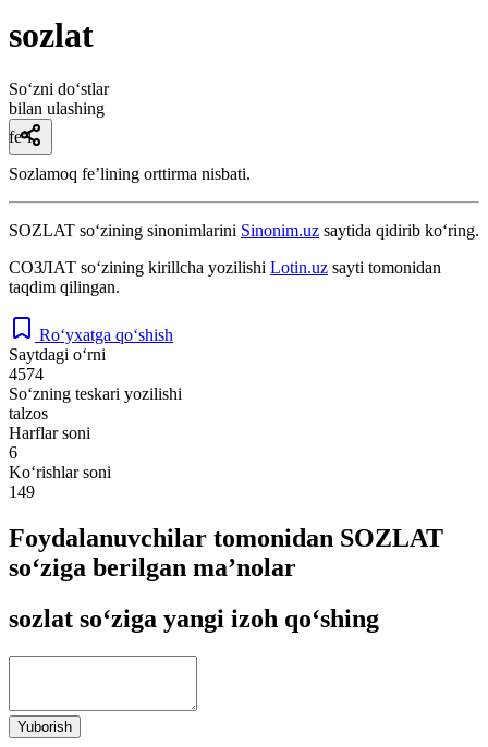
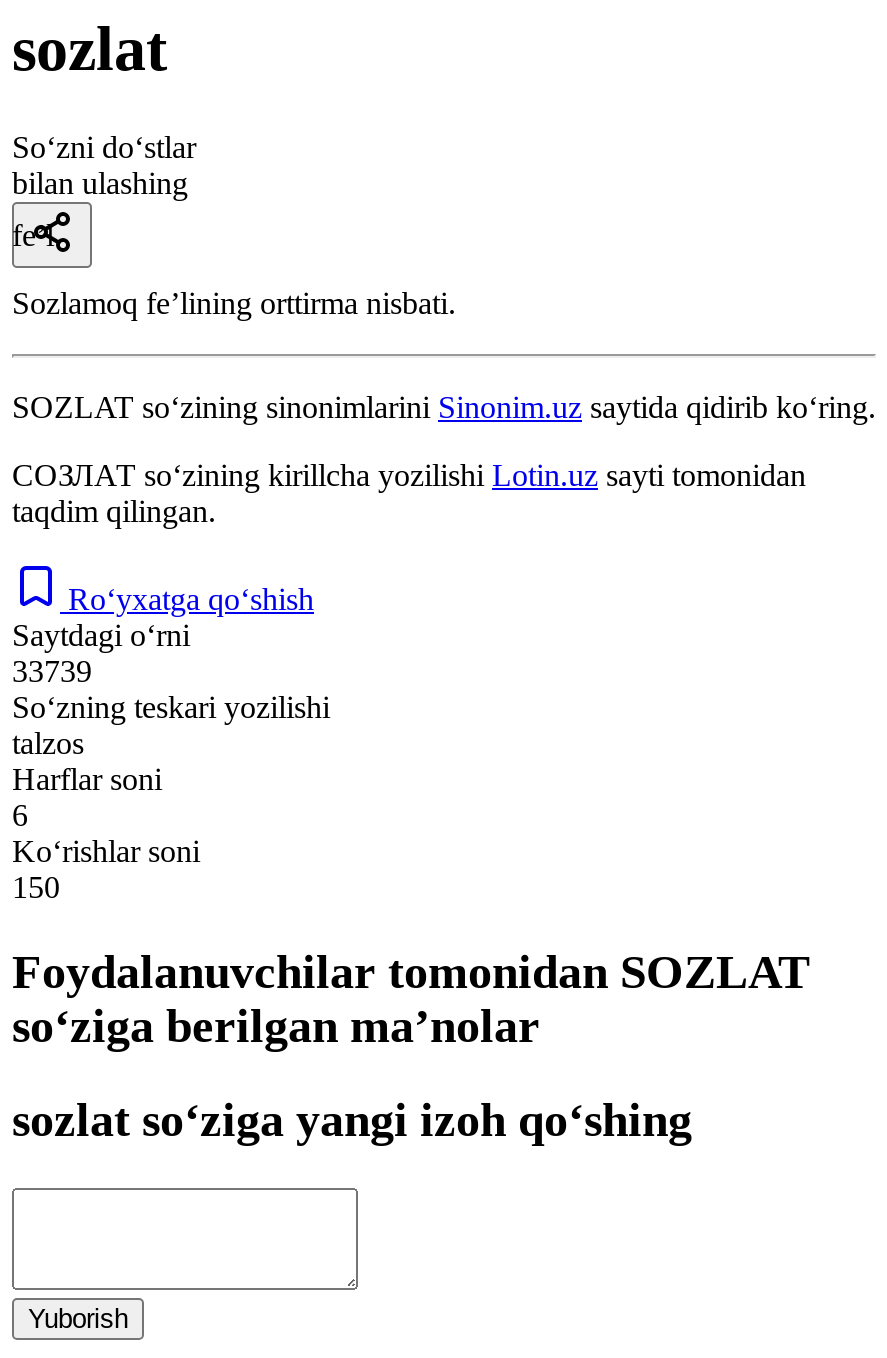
[9,365,44,383] 4574 -> [12,654,92,688] 33739
[9,482,35,501] 149 -> [12,870,60,904] 150

